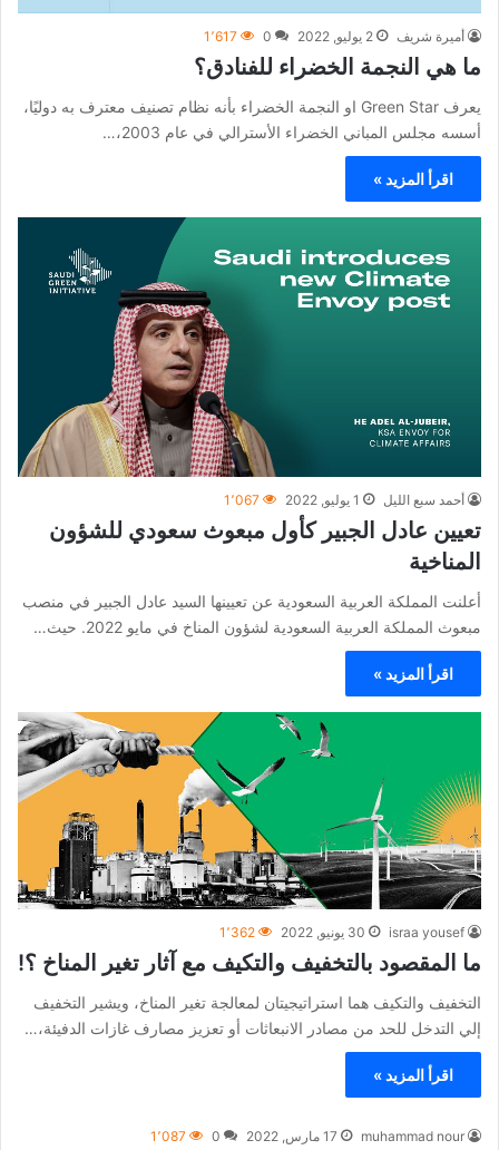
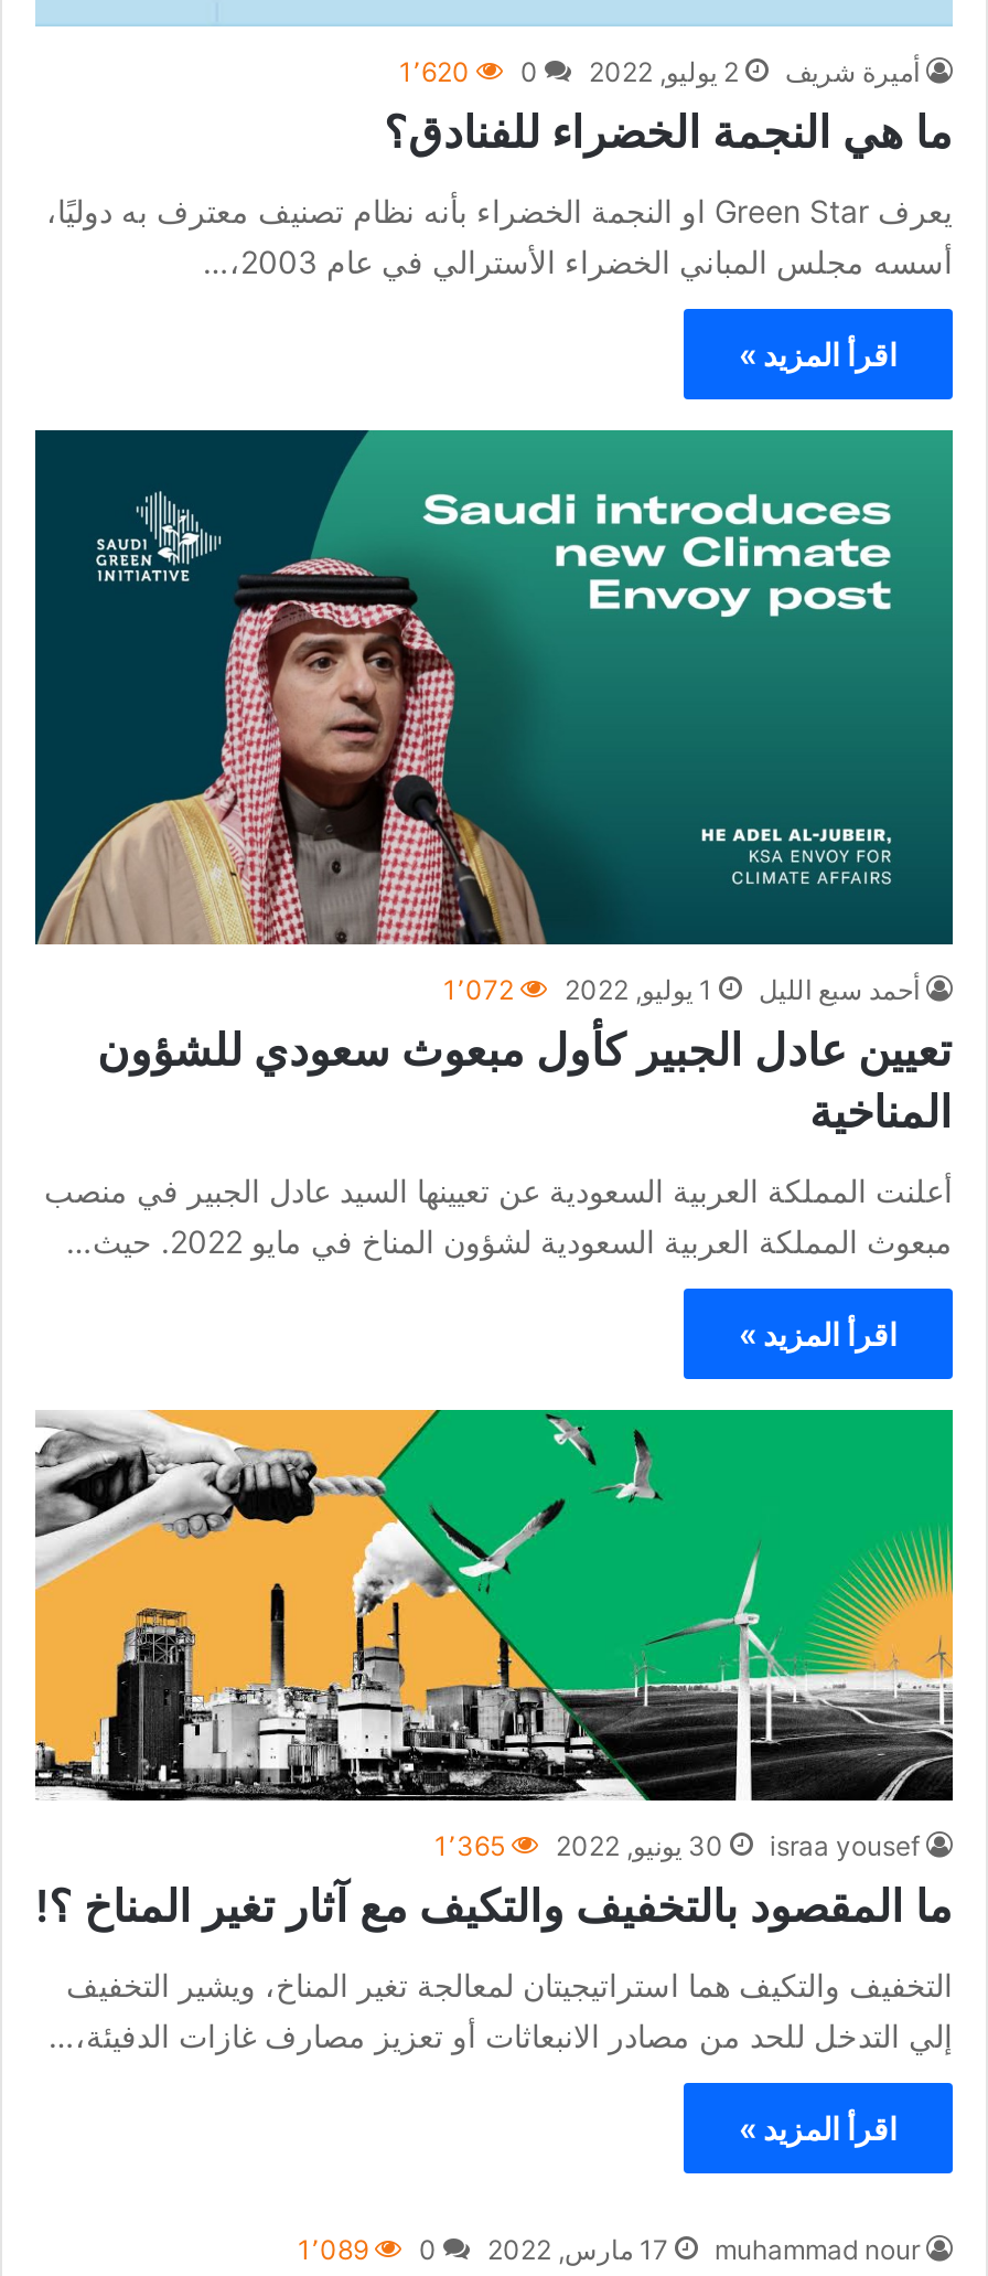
[204,28,272,44] 1٬617 0 -> [399,55,538,88] 1٬620 0
[224,492,260,509] 1٬067 -> [443,974,514,1007] 1٬072
[219,924,255,941] 1٬362 -> [434,1830,505,1863] 1٬365
[150,1128,221,1145] 1٬087 0 -> [298,2234,437,2267] 1٬089 0

